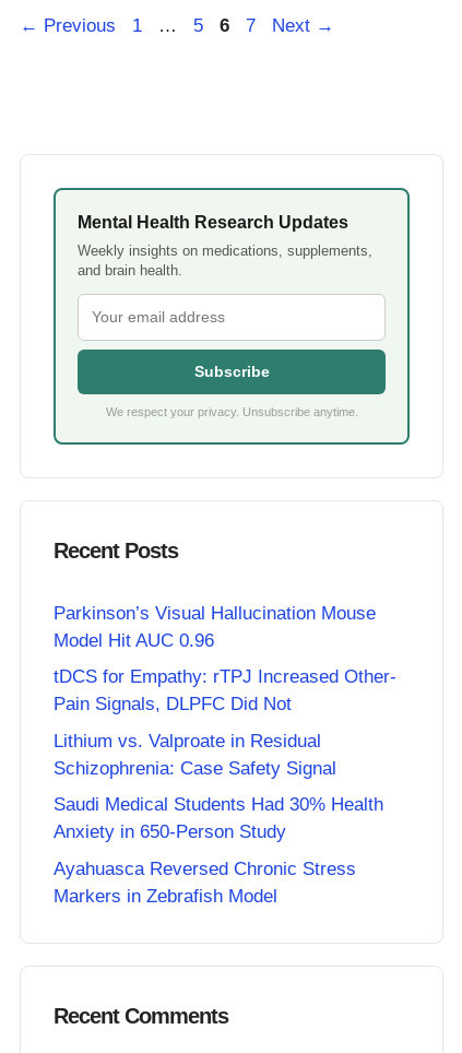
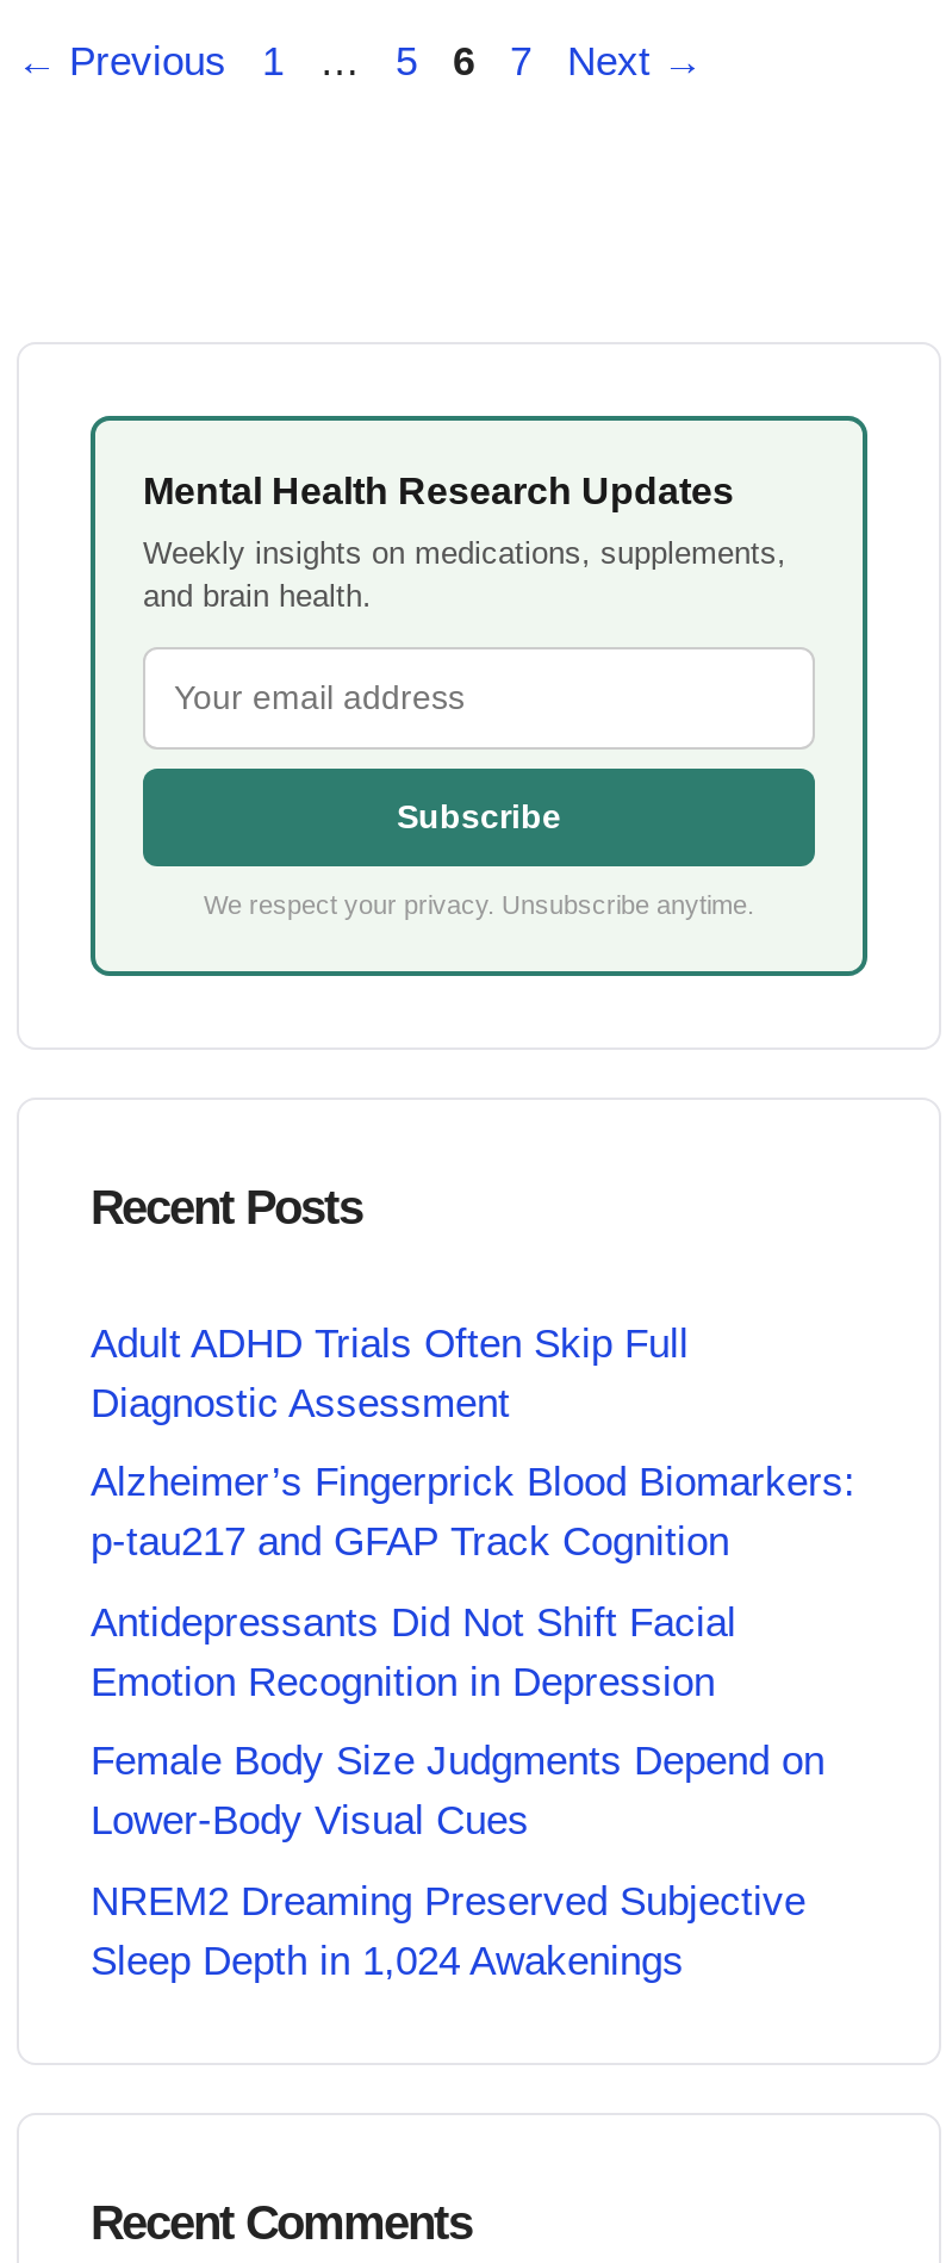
[54,602,376,650] Parkinson’s Visual Hallucination Mouse | Model Hit AUC 0.96 -> [91,1320,689,1425] Adult ADHD Trials Often Skip Full | Diagnostic Assessment
[54,666,396,714] tDCS for Empathy: rTPJ Increased Other- | Pain Signals, DLPFC Did Not -> [91,1460,855,1565] Alzheimer’s Fingerprick Blood Biomarkers: | p-tau217 and GFAP Track Cognition
[54,730,336,778] Lithium vs. Valproate in Residual | Schizophrenia: Case Safety Signal -> [91,1599,736,1704] Antidepressants Did Not Shift Facial | Emotion Recognition in Depression
[54,794,383,842] Saudi Medical Students Had 30% Health | Anxiety in 650-Person Study -> [91,1739,824,1844] Female Body Size Judgments Depend on | Lower-Body Visual Cues
[54,858,356,906] Ayahuasca Reversed Chronic Stress | Markers in Zebrafish Model -> [91,1878,805,1983] NREM2 Dreaming Preserved Subjective | Sleep Depth in 1,024 Awakenings

